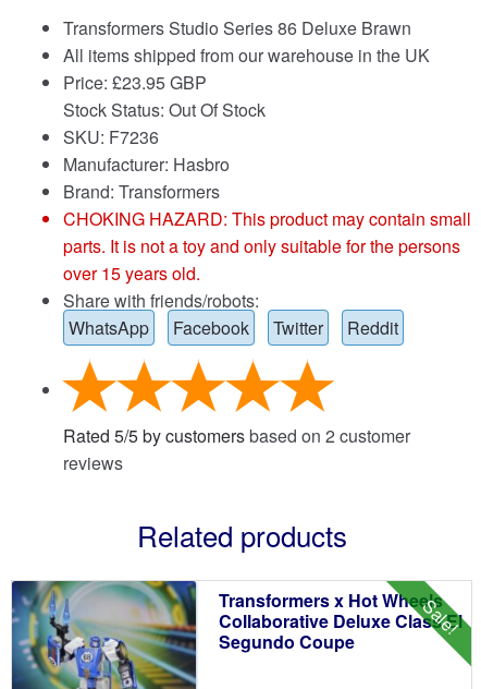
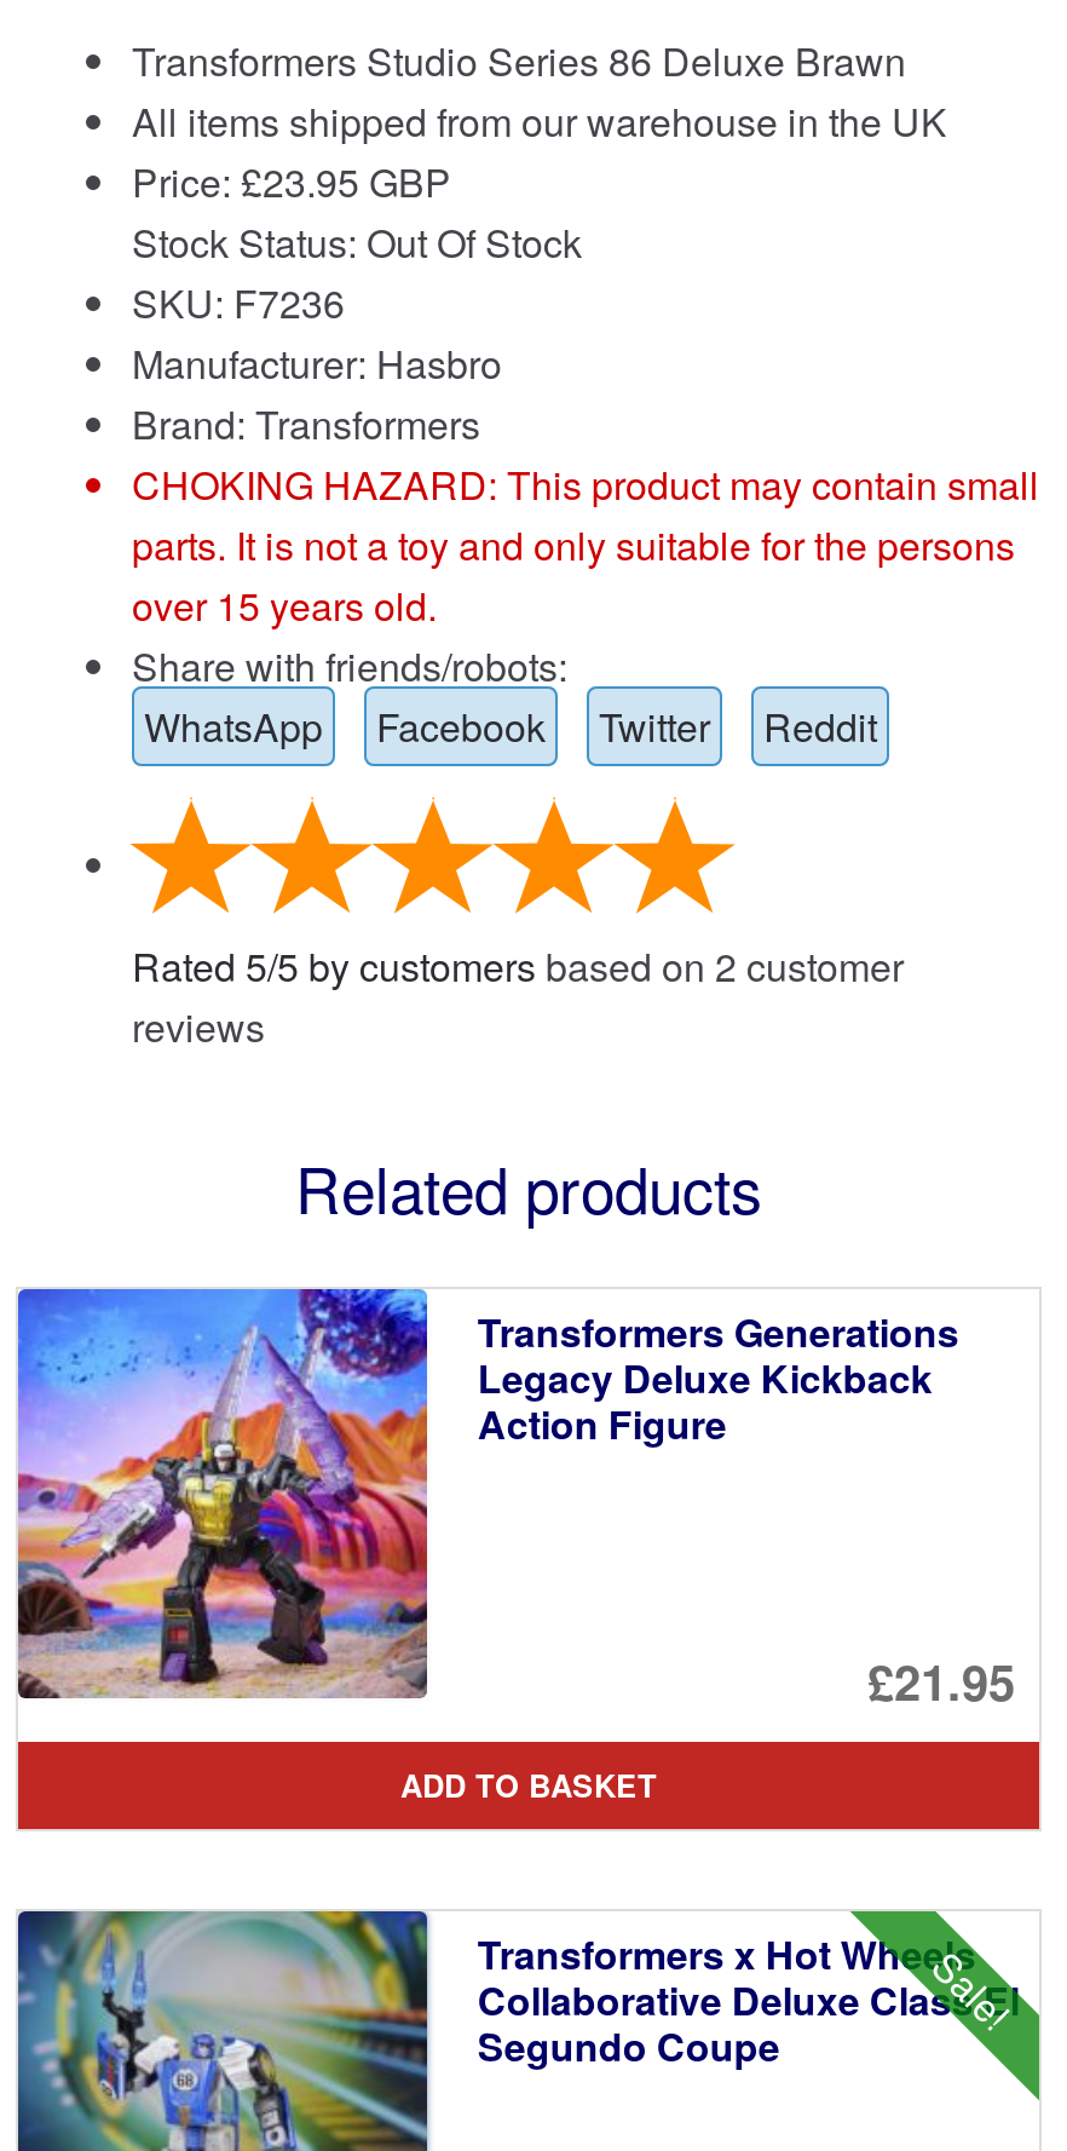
none -> [16,1287,1015,1808] [image] | £21.95 | ADD TO BASKET
none -> [478,1304,959,1452] Transformers Generations | Legacy Deluxe Kickback | Action Figure

